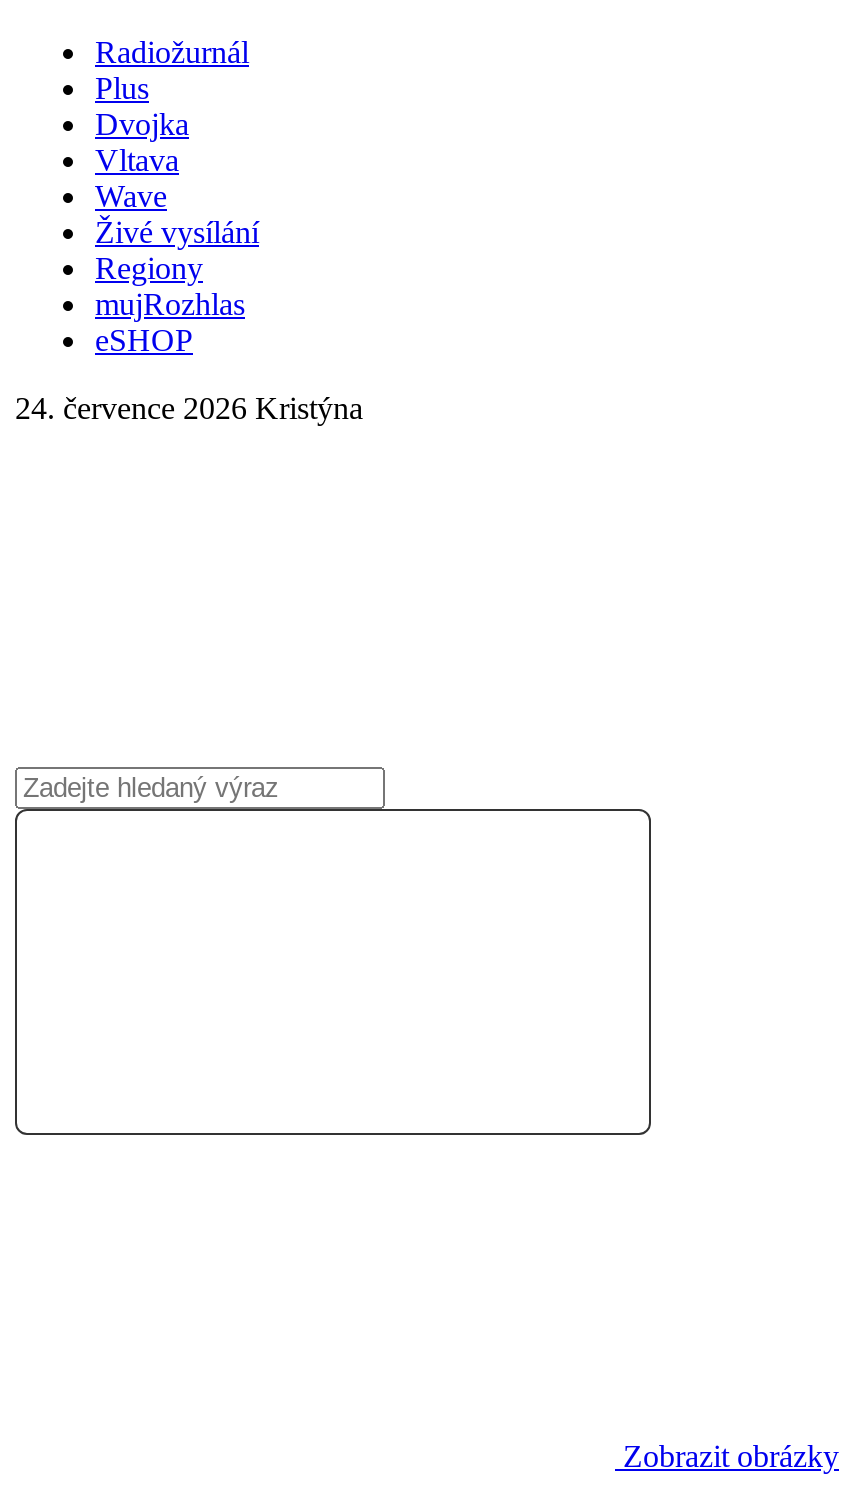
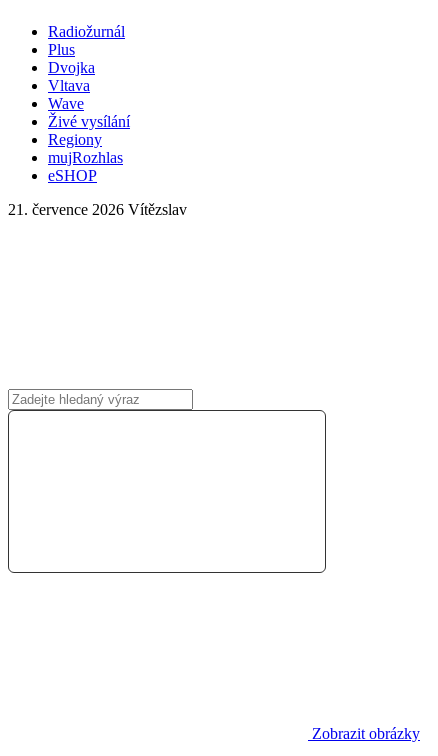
[15,391,363,425] 24. července 2026 Kristýna -> [8,201,187,218] 21. července 2026 Vítězslav

